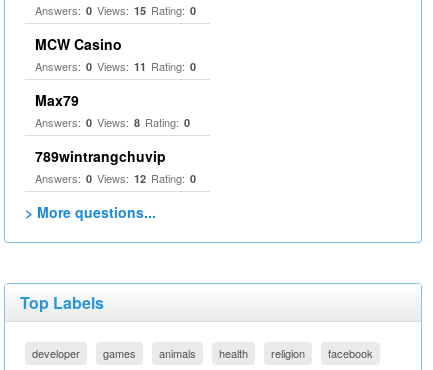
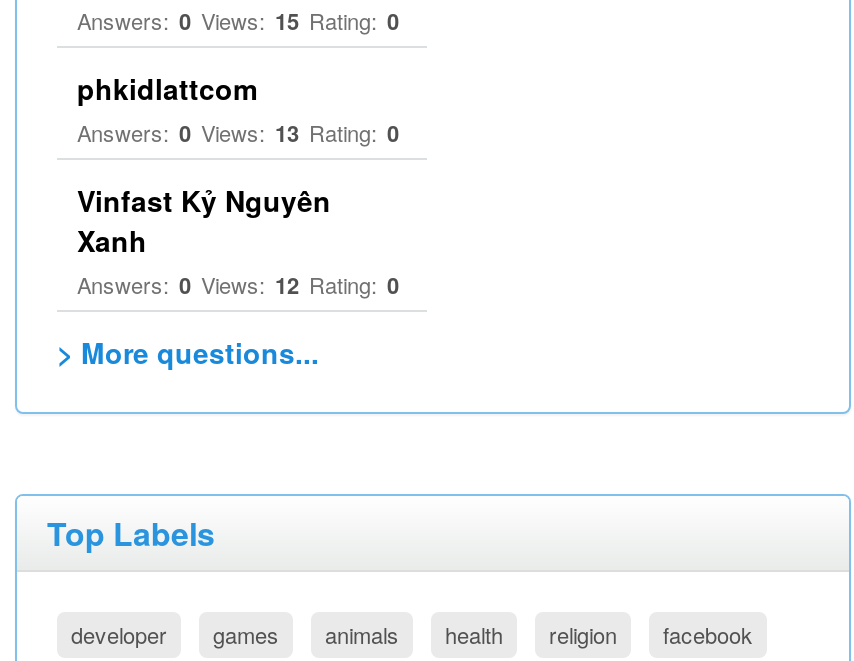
[35,34,196,166] MCW Casino | Answers: 0 Views: 11 Rating: 0 | Max79 | Answers: 0 Views: 8 Rating: 0 | 789wintrangchuvip -> [77,68,399,260] phkidlattcom | Answers: 0 Views: 13 Rating: 0 | Vinfast Kỷ Nguyên | Xanh

